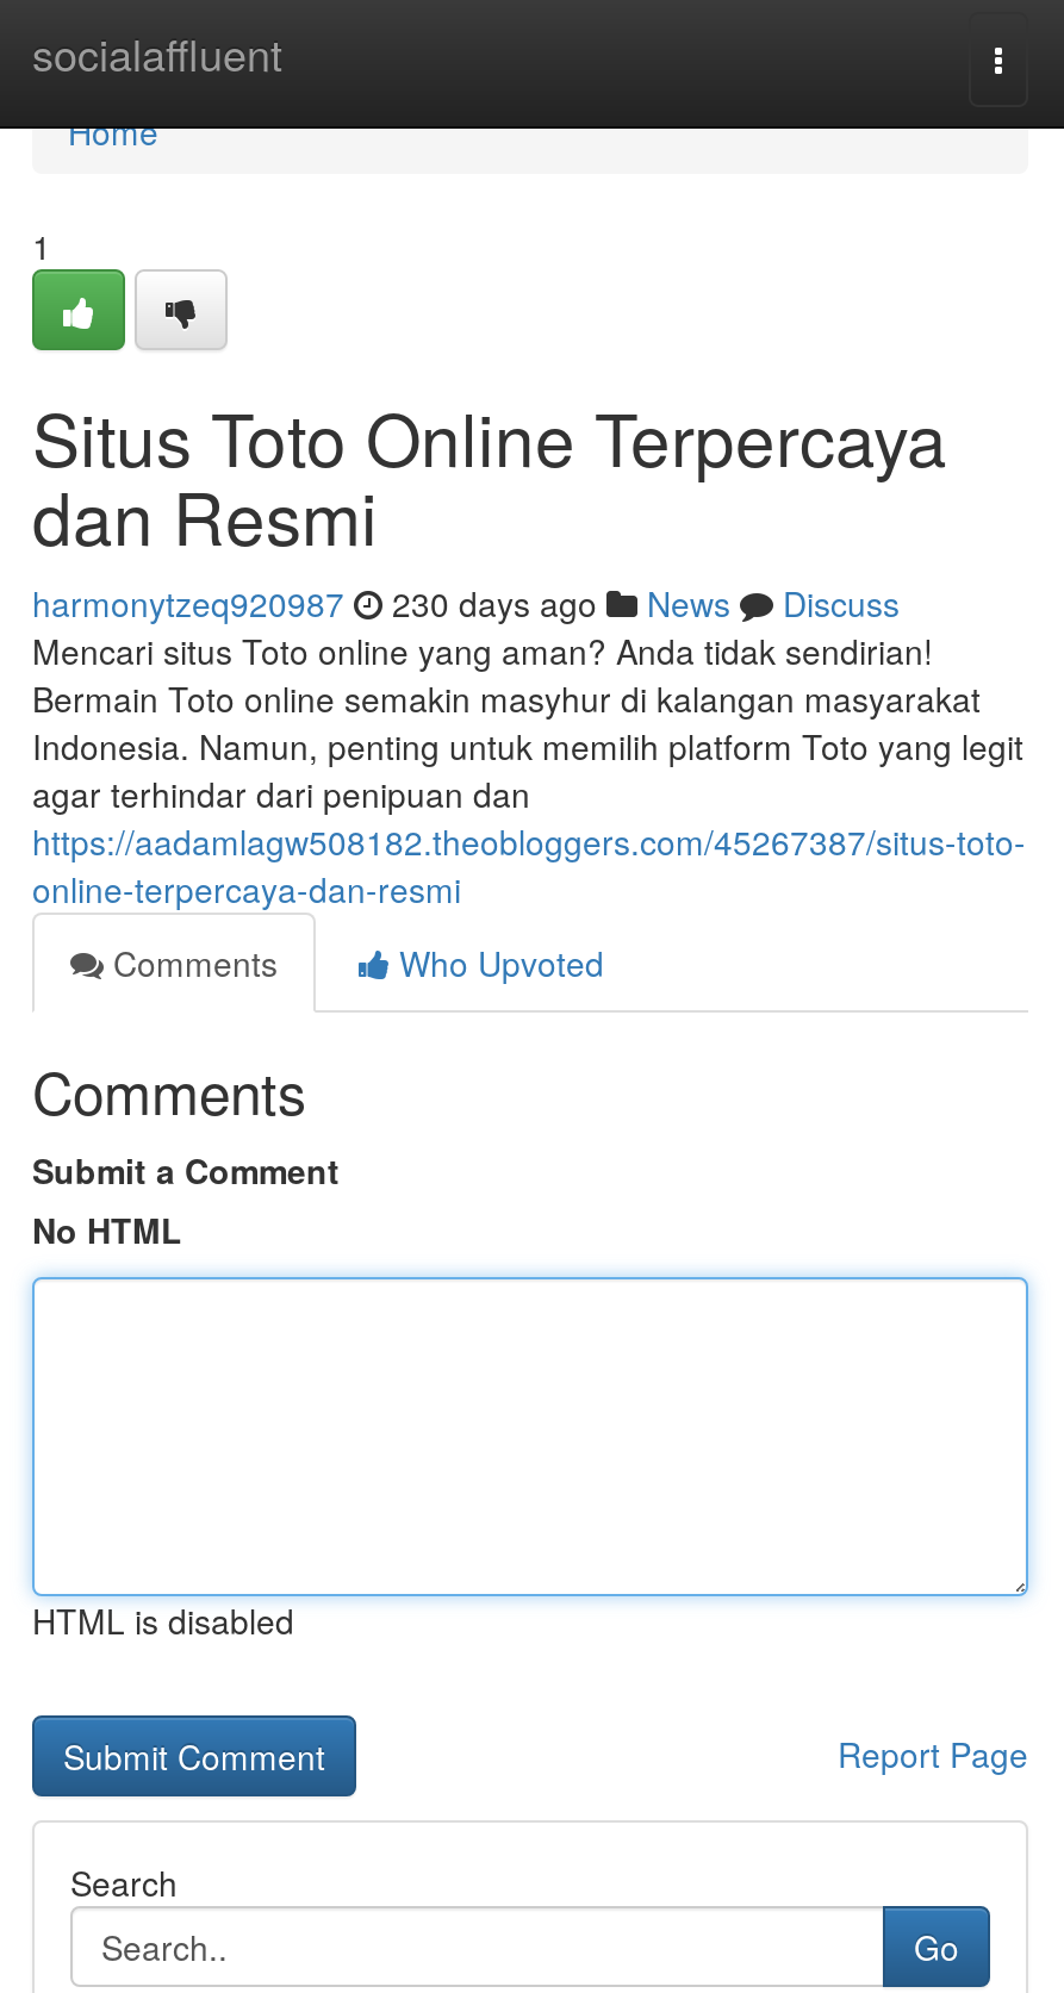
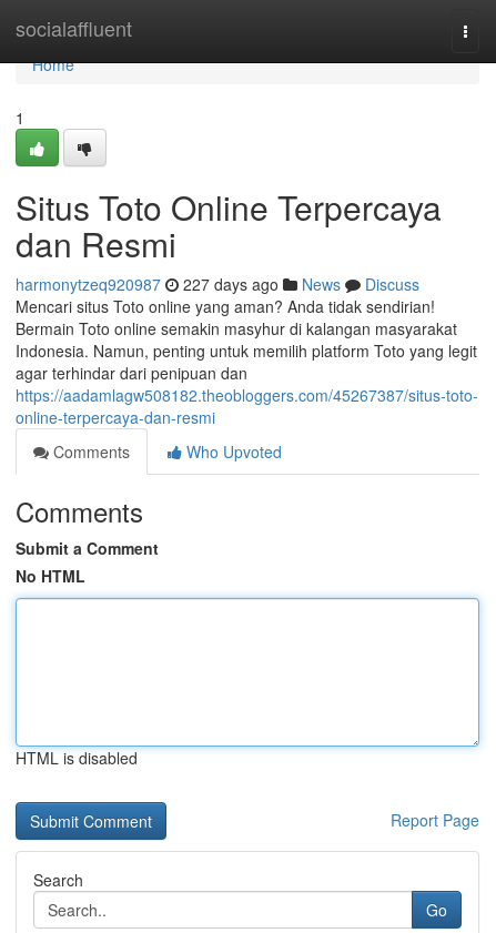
[32,579,900,627] harmonytzeq920987 230 days ago News Discuss -> [16,273,419,295] harmonytzeq920987 227 days ago News Discuss

